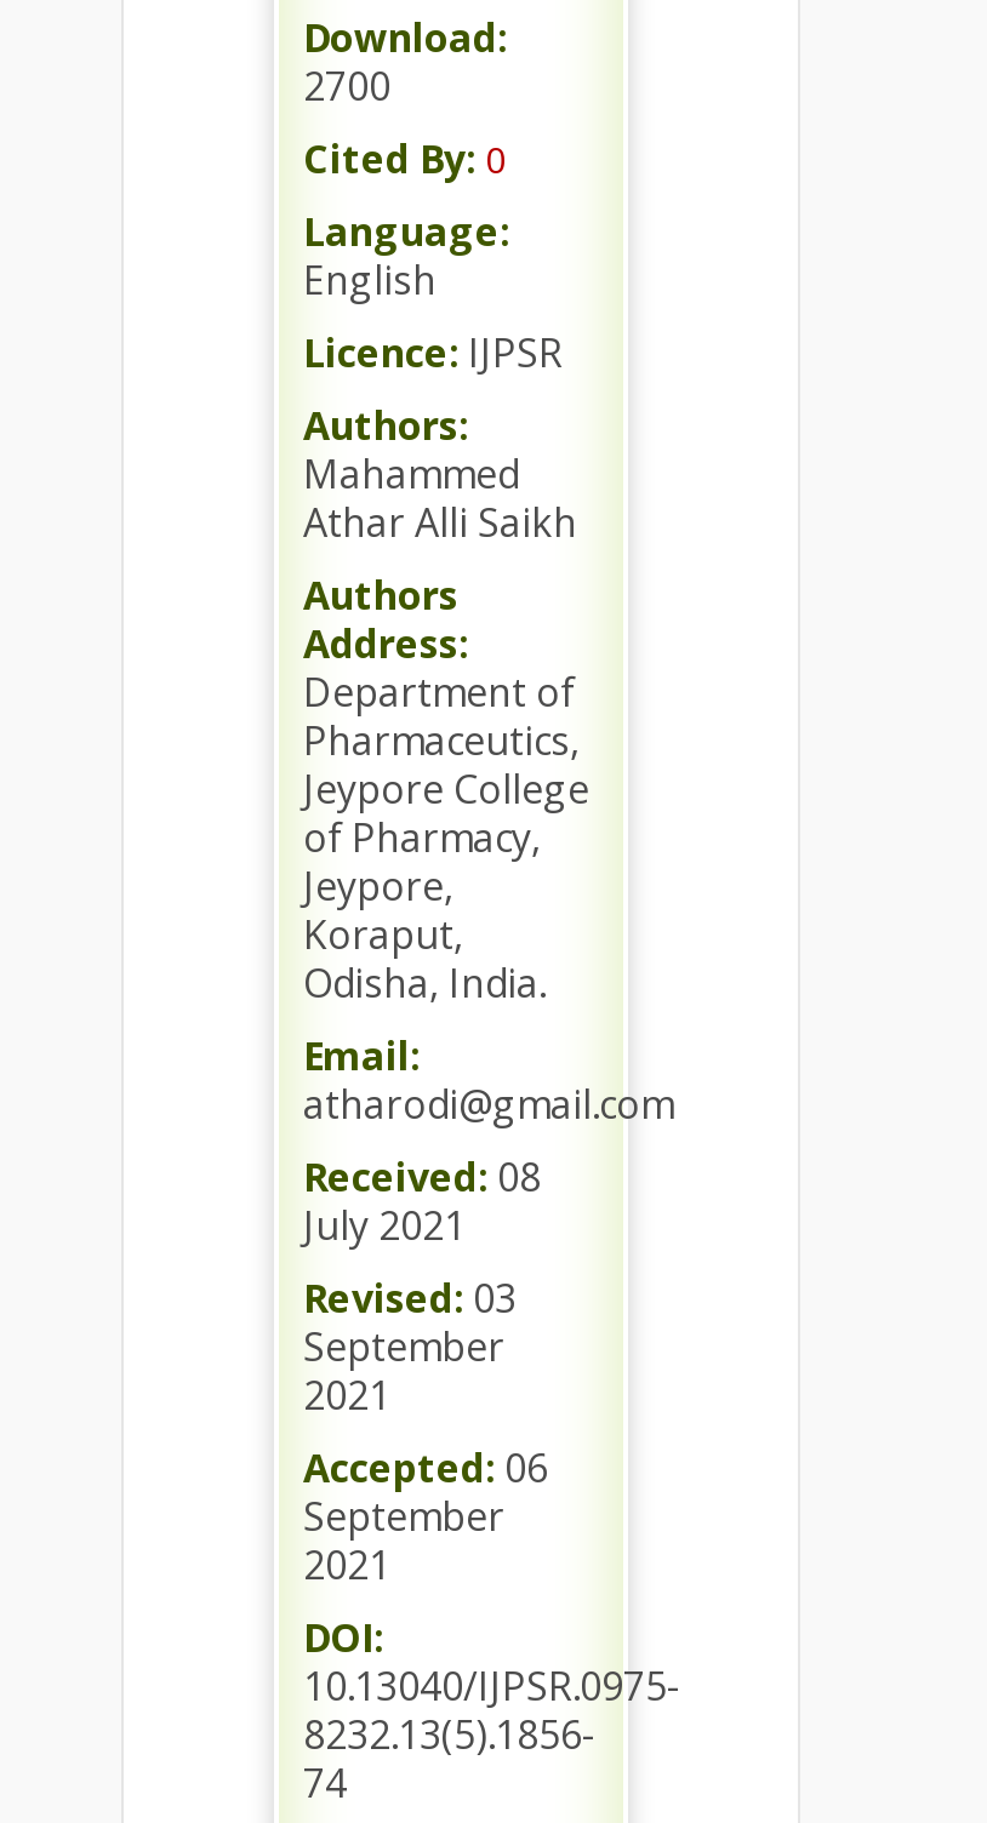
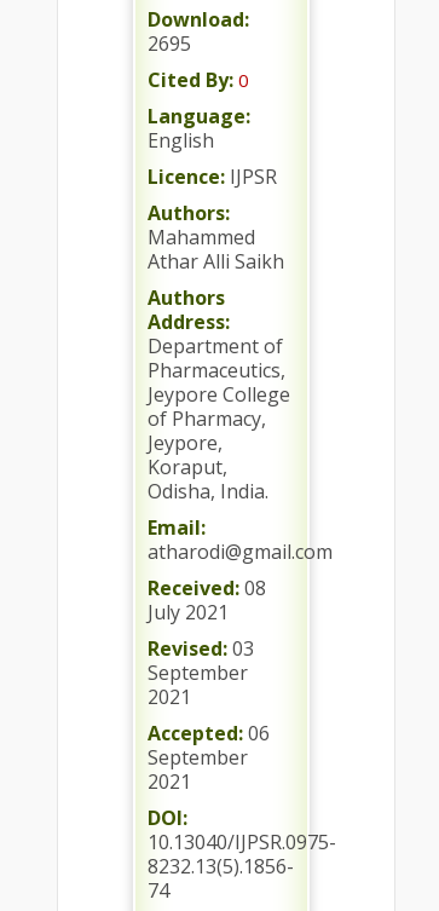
[303,59,390,113] 2700 -> [148,30,191,57] 2695

